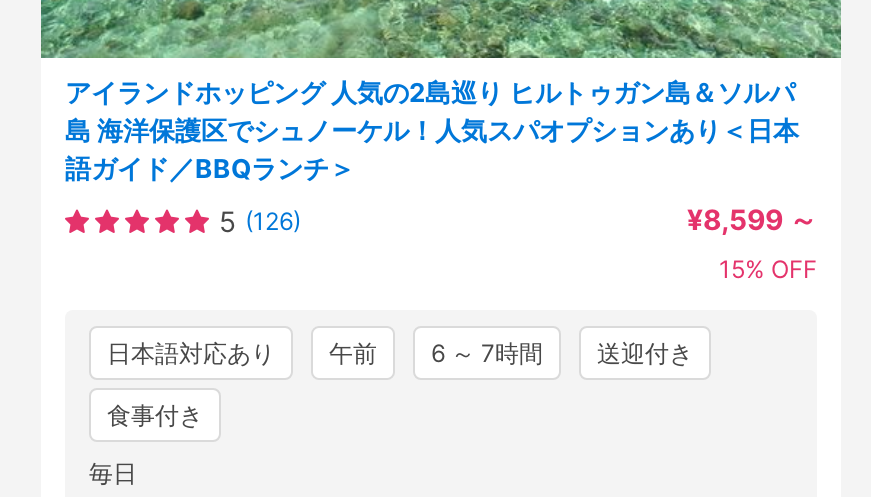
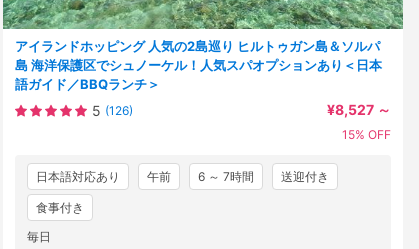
[687,202,817,236] ¥8,599～ -> [327,101,391,118] ¥8,527～

